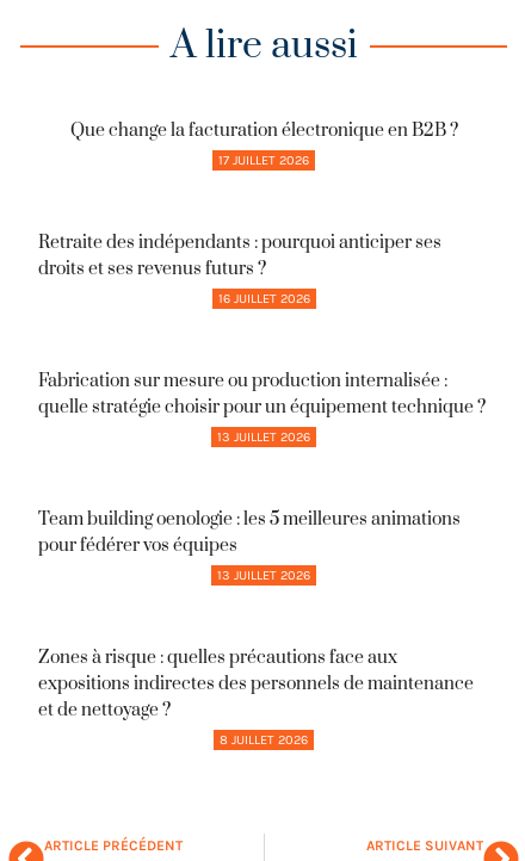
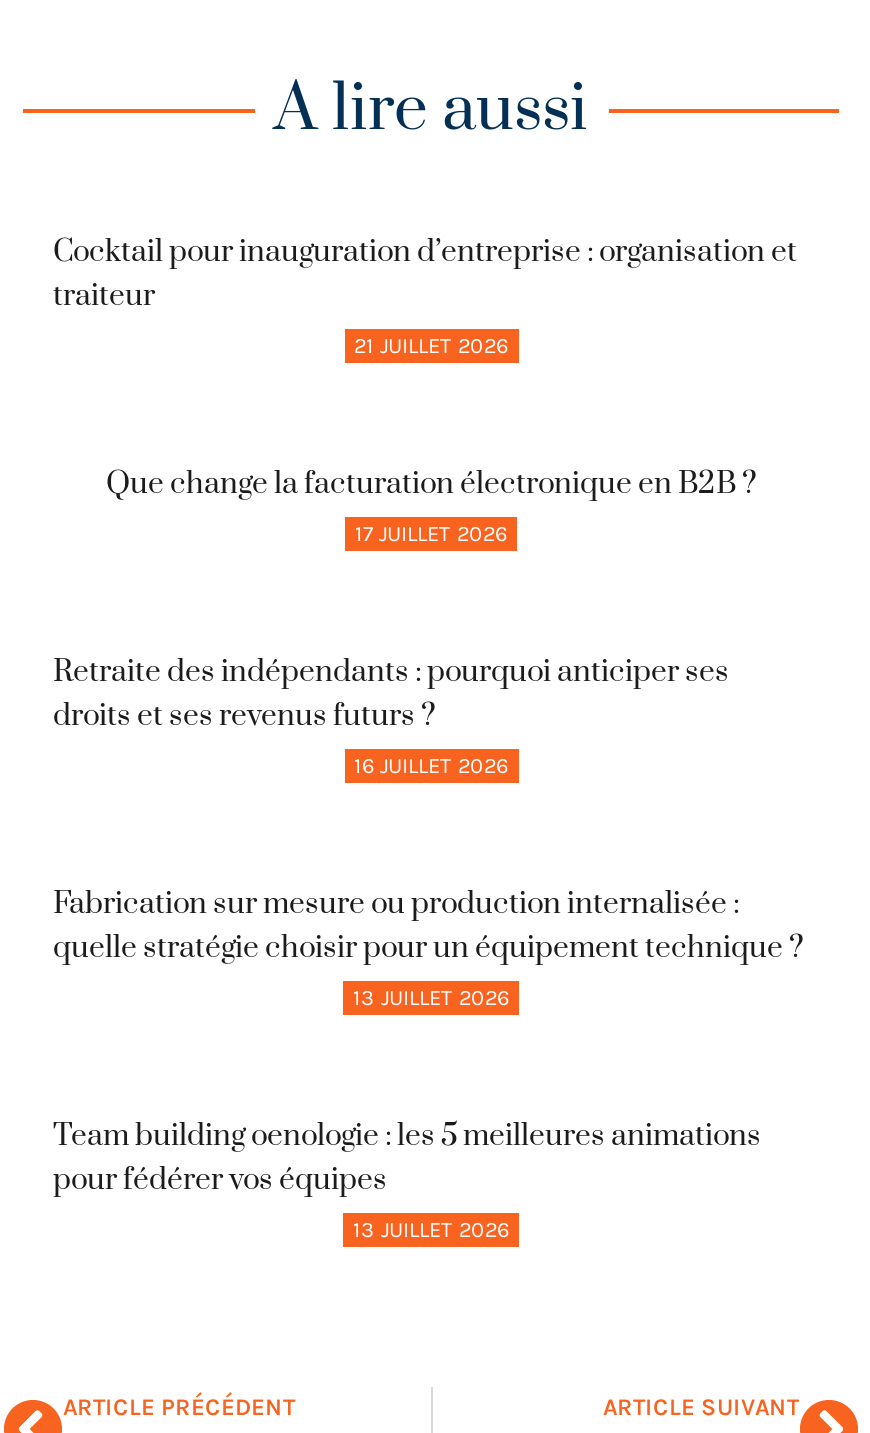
none -> [53,233,797,359] Cocktail pour inauguration d’entreprise : organisation et | traiteur | 21 JUILLET 2026
moved [38,119,486,583] -> [53,465,803,1243]: Que change la facturation électronique en B2B ? | 17 JUILLET 2026 | Retraite des indépendants : pourquoi anticiper ses | ... | pour fédérer vos équipes | 13 JUILLET 2026
[38,646,474,748] Zones à risque : quelles précautions face aux | expositions indirectes des personnels de maintenance | et de nettoyage ? | 8 JUILLET 2026 -> none

